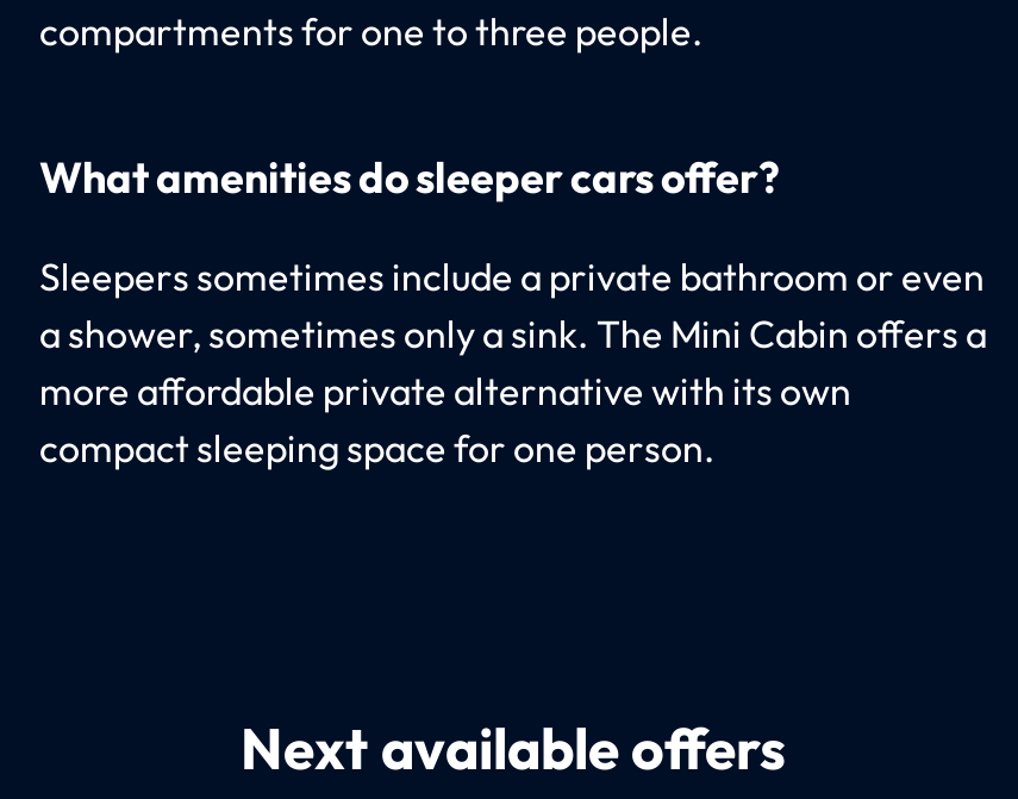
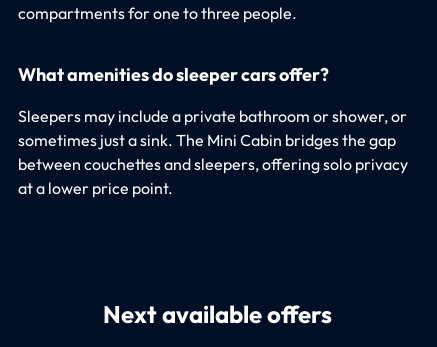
[39,252,987,471] Sleepers sometimes include a private bathroom or even | a shower, sometimes only a sink. The Mini Cabin offers a | more affordable private alternative with its own | compact sleeping space for one person. -> [18,106,408,198] Sleepers may include a private bathroom or shower, or | sometimes just a sink. The Mini Cabin bridges the gap | between couchettes and sleepers, offering solo privacy | at a lower price point.

